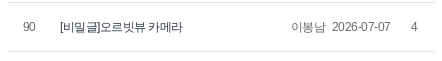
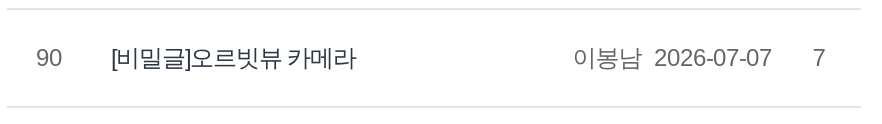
[291,20,417,34] 이봉남 2026-07-07 4 -> [573,44,825,72] 이봉남 2026-07-07 7

